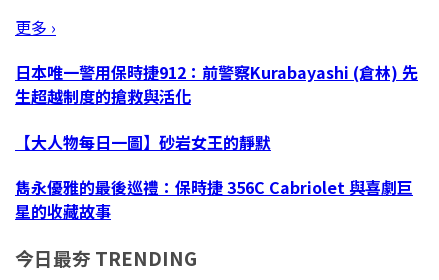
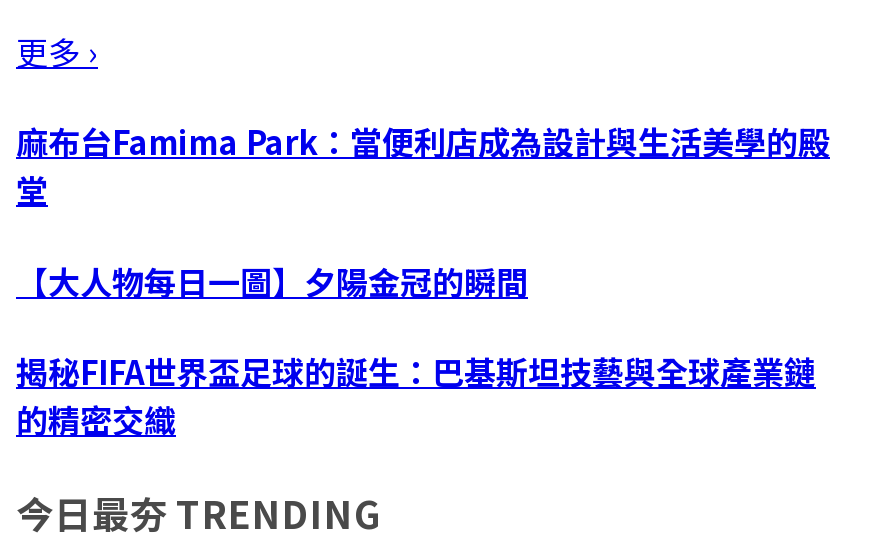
[15,60,418,108] 日本唯一警用保時捷912：前警察Kurabayashi (倉林) 先 | 生超越制度的搶救與活化 -> [16,118,830,214] 麻布台Famima Park：當便利店成為設計與生活美學的殿 | 堂
[15,130,271,154] 【大人物每日一圖】砂岩女王的靜默 -> [16,256,528,304] 【大人物每日一圖】夕陽金冠的瞬間
[15,175,413,223] 雋永優雅的最後巡禮：保時捷 356C Cabriolet 與喜劇巨 | 星的收藏故事 -> [16,347,816,443] 揭秘FIFA世界盃足球的誕生：巴基斯坦技藝與全球產業鏈 | 的精密交織

